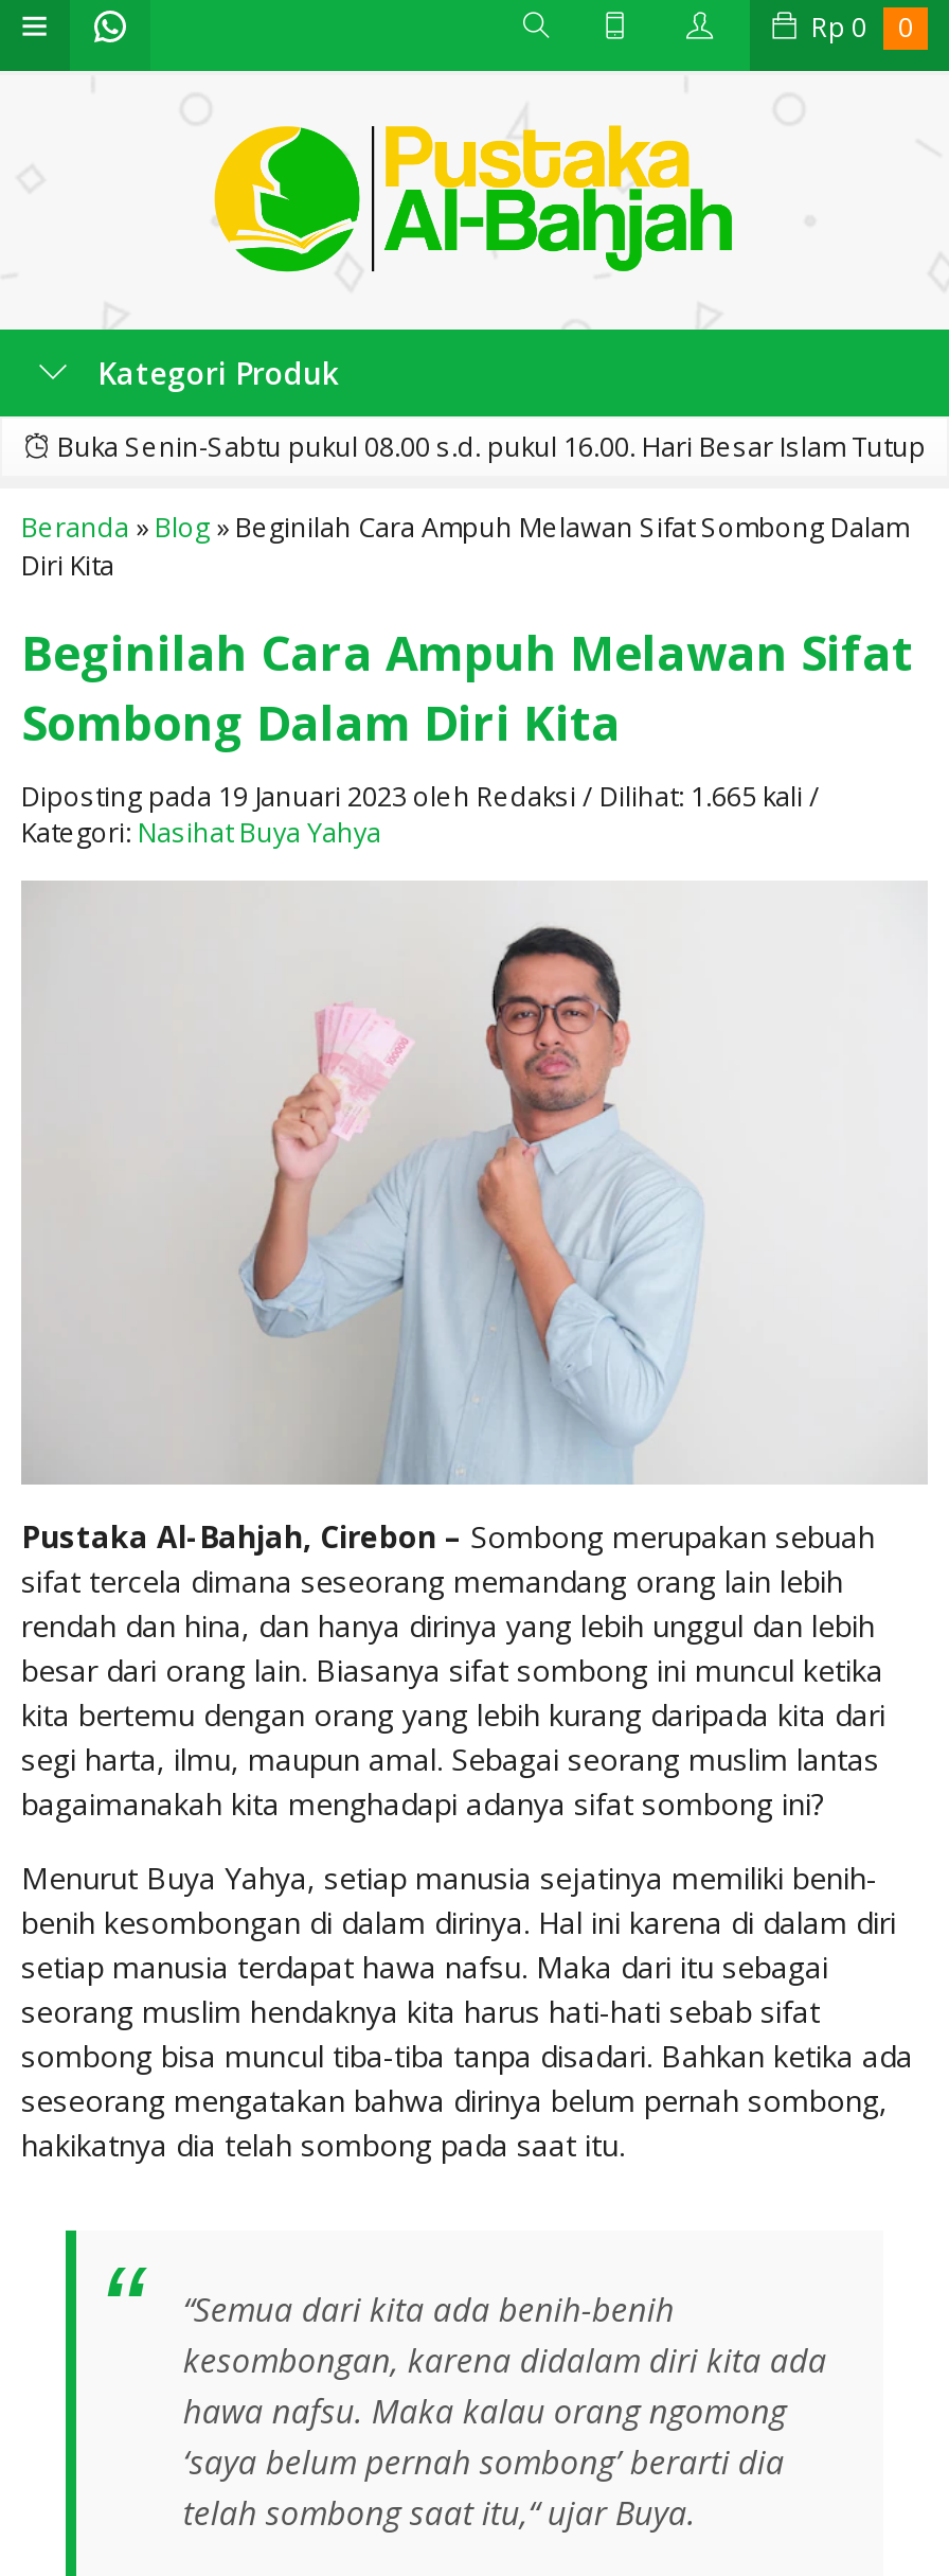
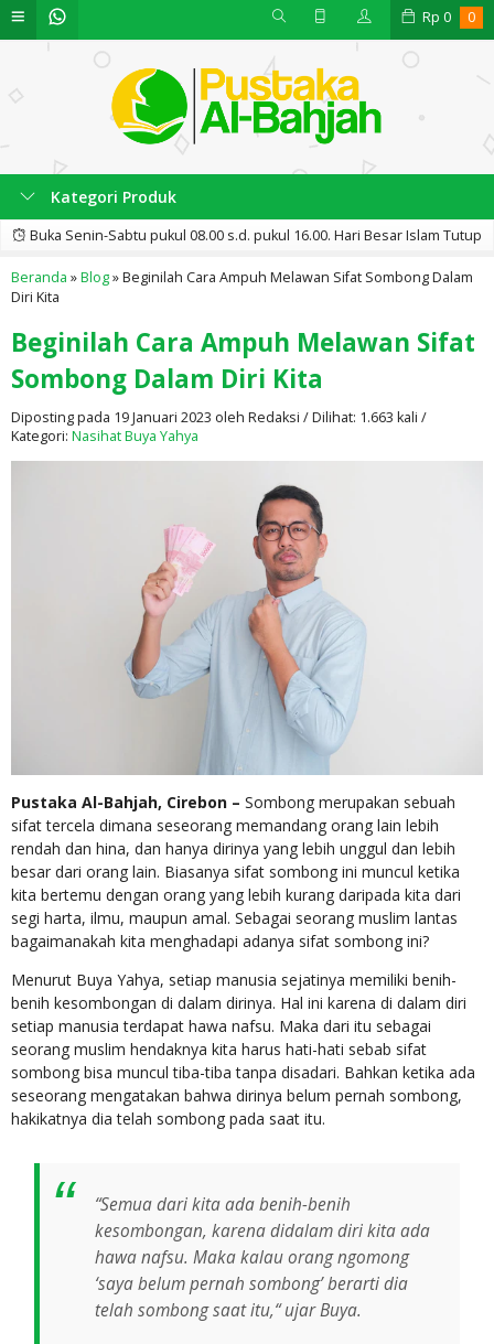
[21,779,820,815] Diposting pada 19 Januari 2023 oleh Redaksi / Dilihat: 1.665 kali / -> [11,408,427,427] Diposting pada 19 Januari 2023 oleh Redaksi / Dilihat: 1.663 kali /

